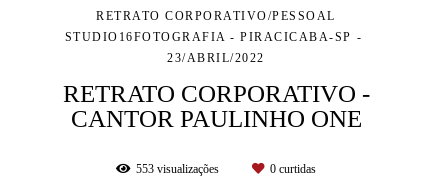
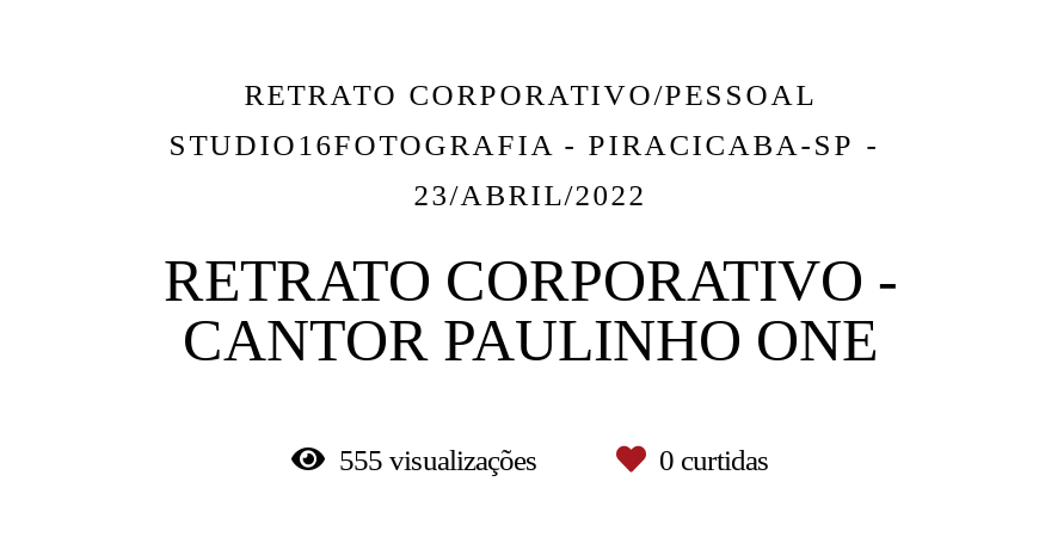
[136,161,222,175] 553 visualizações -> [339,443,545,476] 555 visualizações

